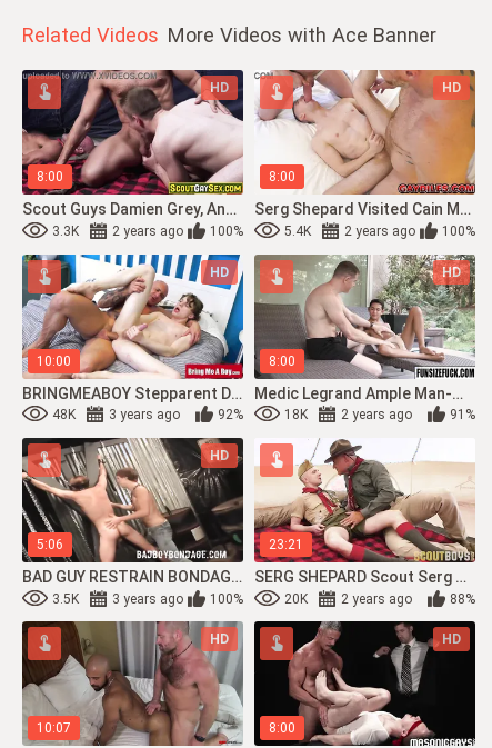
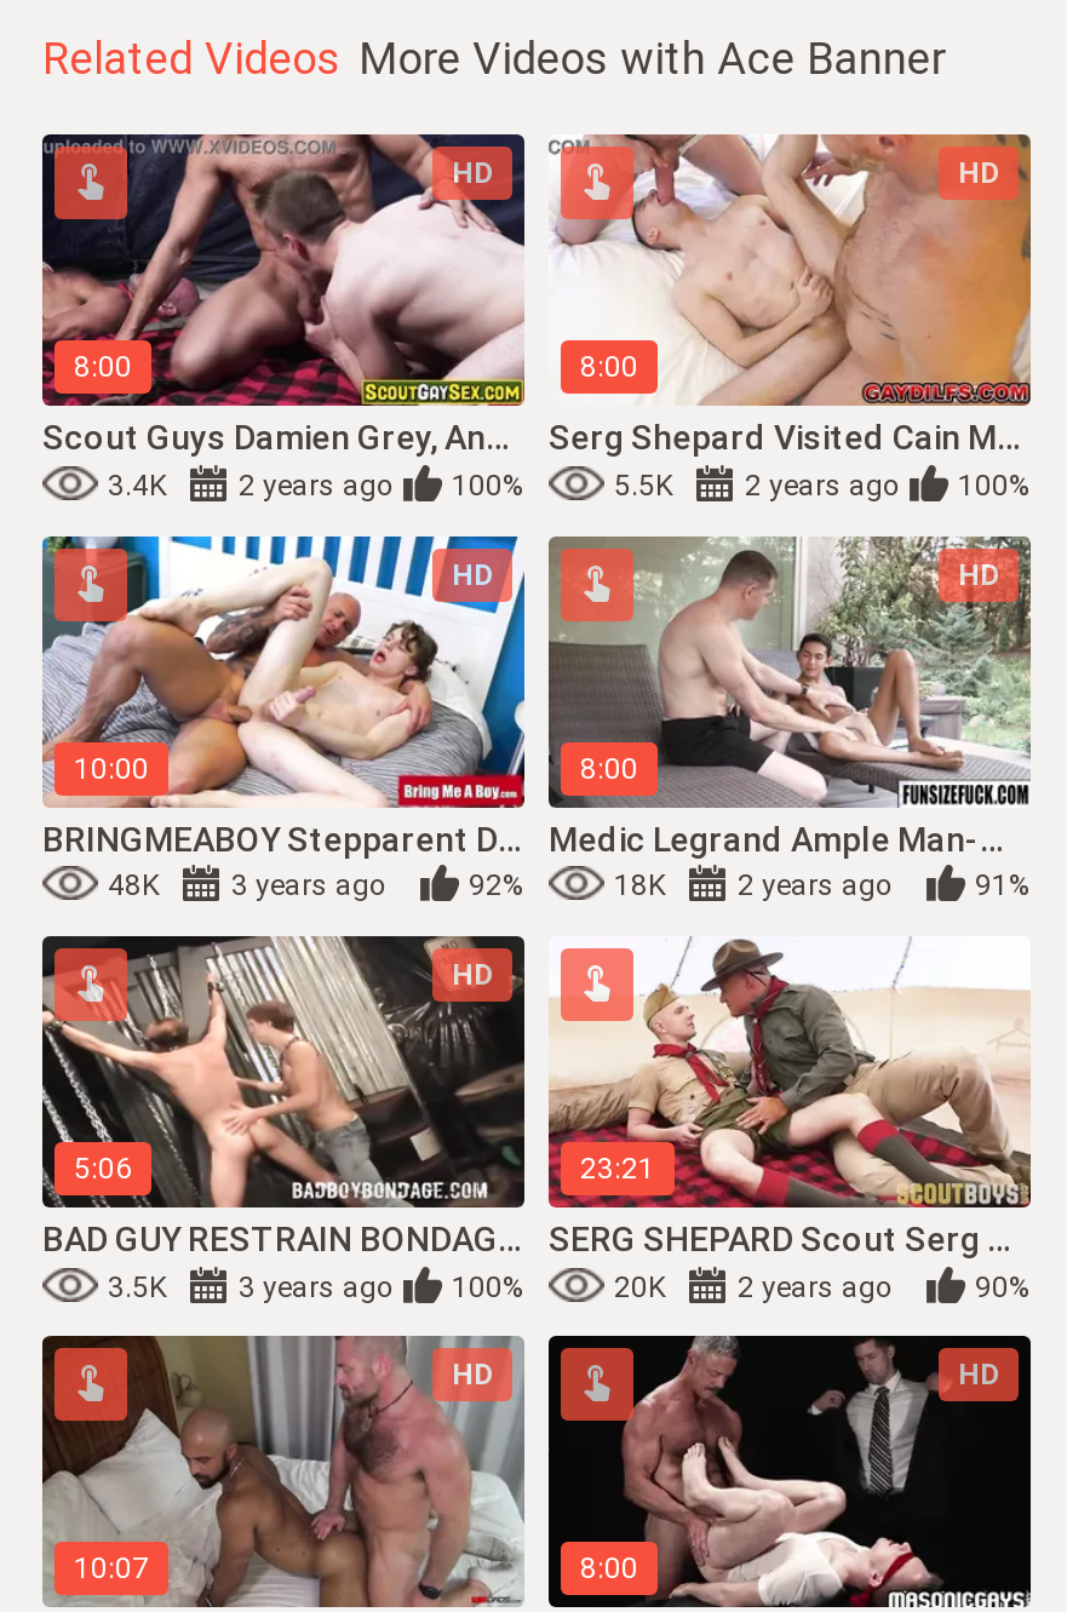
[52,223,79,239] 3.3K -> [108,469,166,503] 3.4K
[284,223,311,239] 5.4K -> [614,469,672,503] 5.5K
[450,591,475,606] 88% -> [975,1269,1031,1303] 90%

